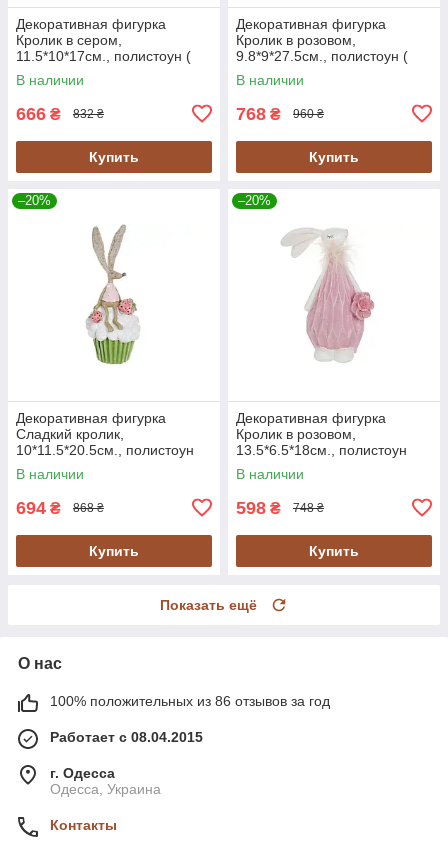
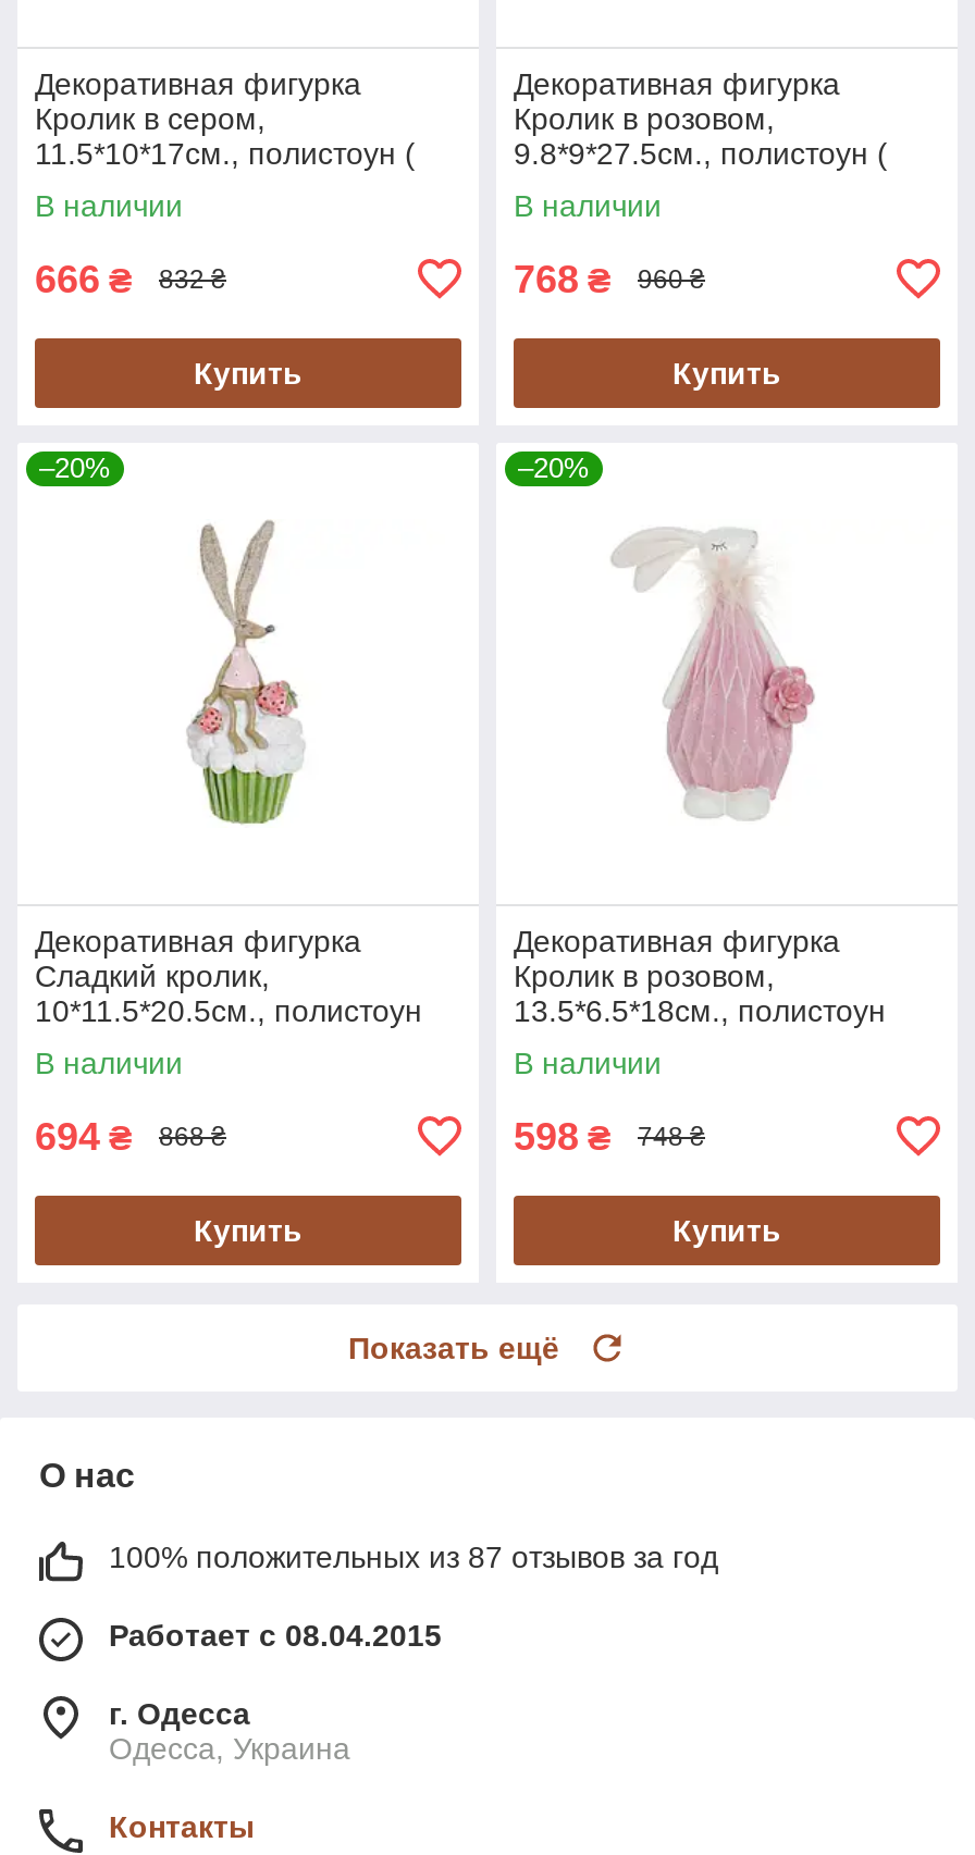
[50,693,330,709] 100% положительных из 86 отзывов за год -> [109,1539,718,1574] 100% положительных из 87 отзывов за год

